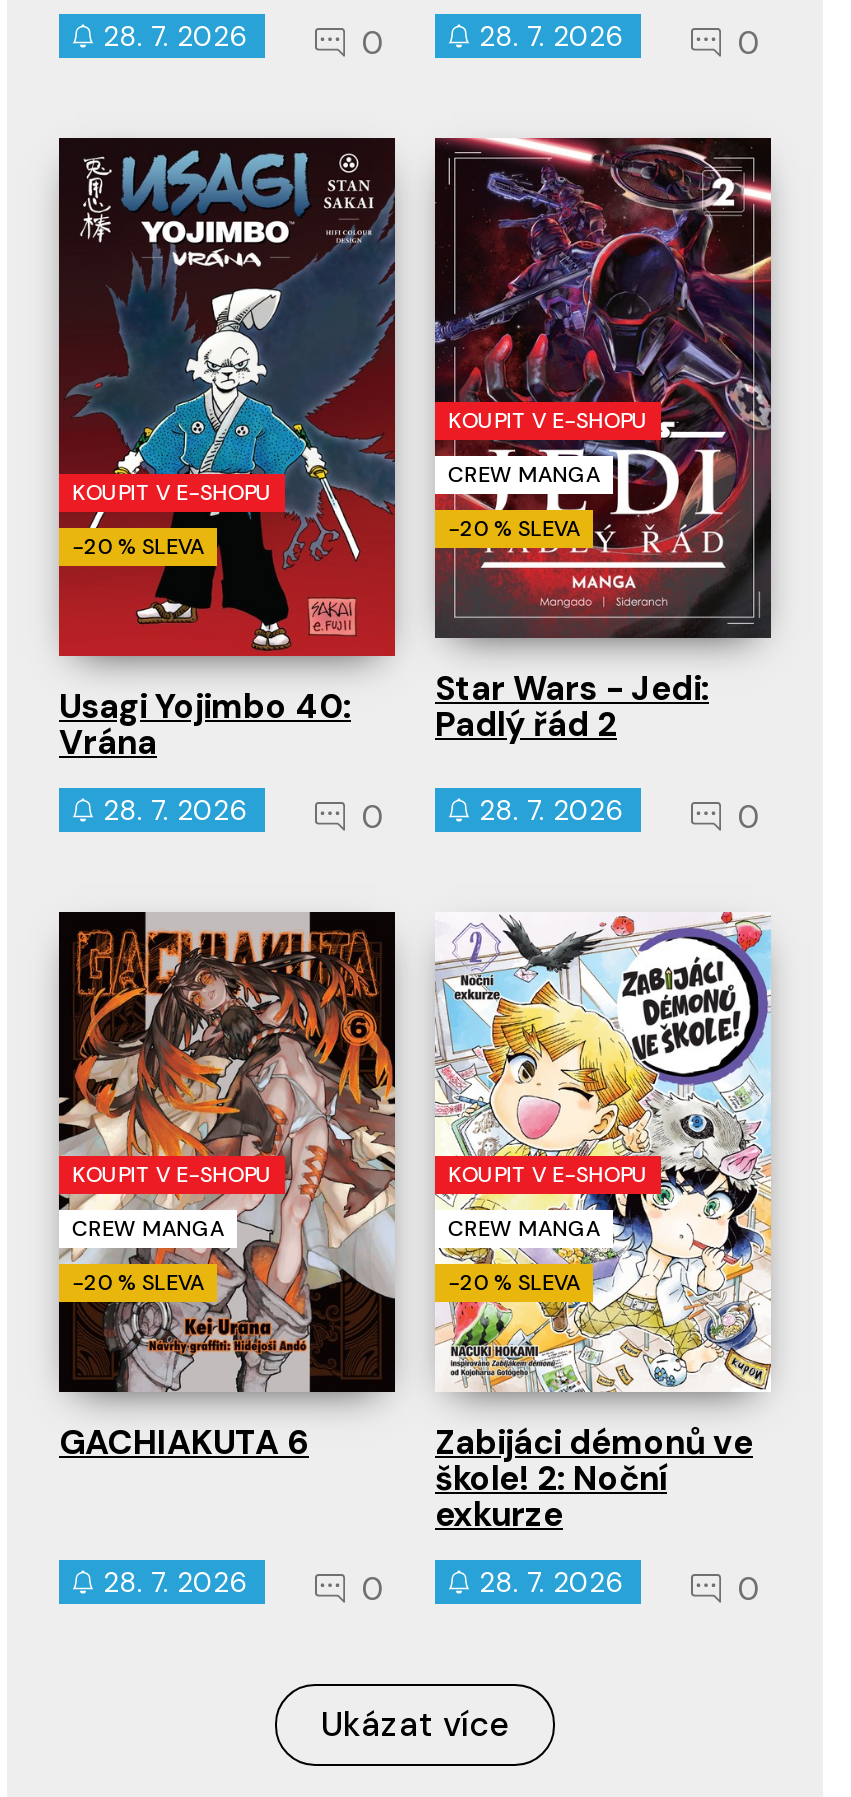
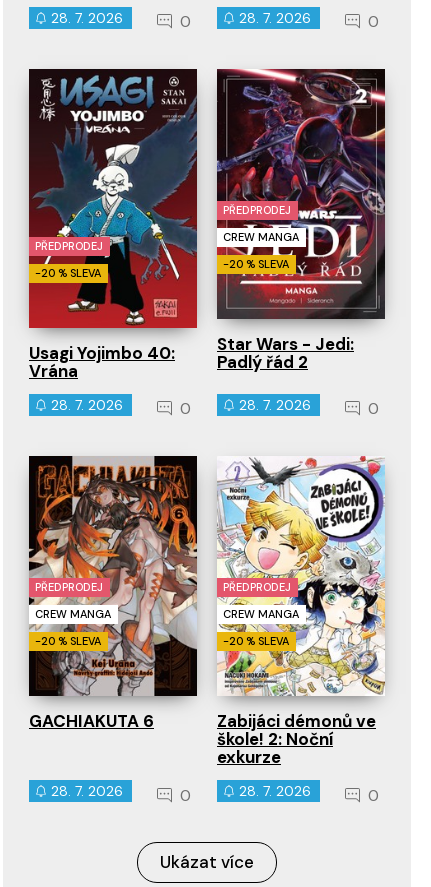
[448,405,648,433] KOUPIT V E-SHOPU -> [223,203,291,217] PŘEDPRODEJ
[72,477,272,505] KOUPIT V E-SHOPU -> [35,239,103,253] PŘEDPRODEJ
[72,1160,272,1188] KOUPIT V E-SHOPU -> [35,580,103,594] PŘEDPRODEJ
[448,1159,648,1187] KOUPIT V E-SHOPU -> [223,580,291,594] PŘEDPRODEJ

